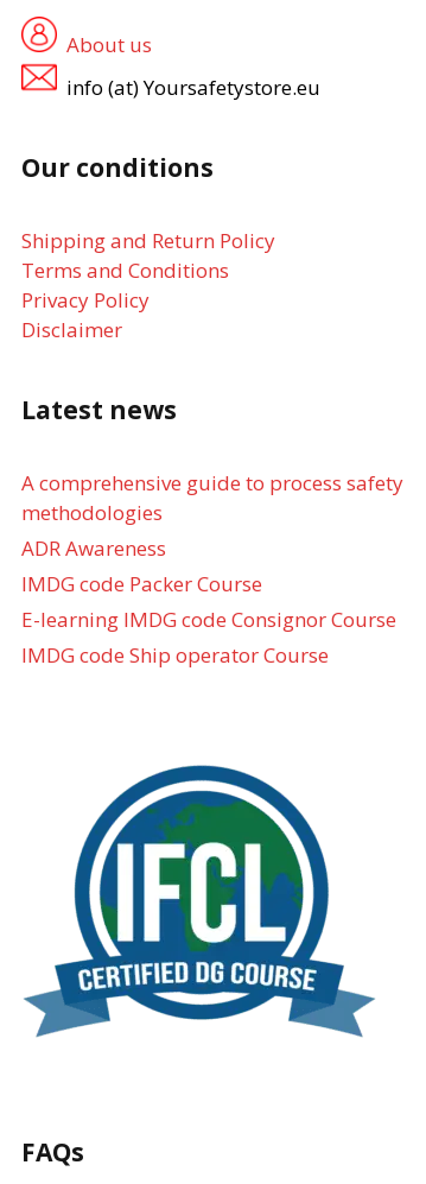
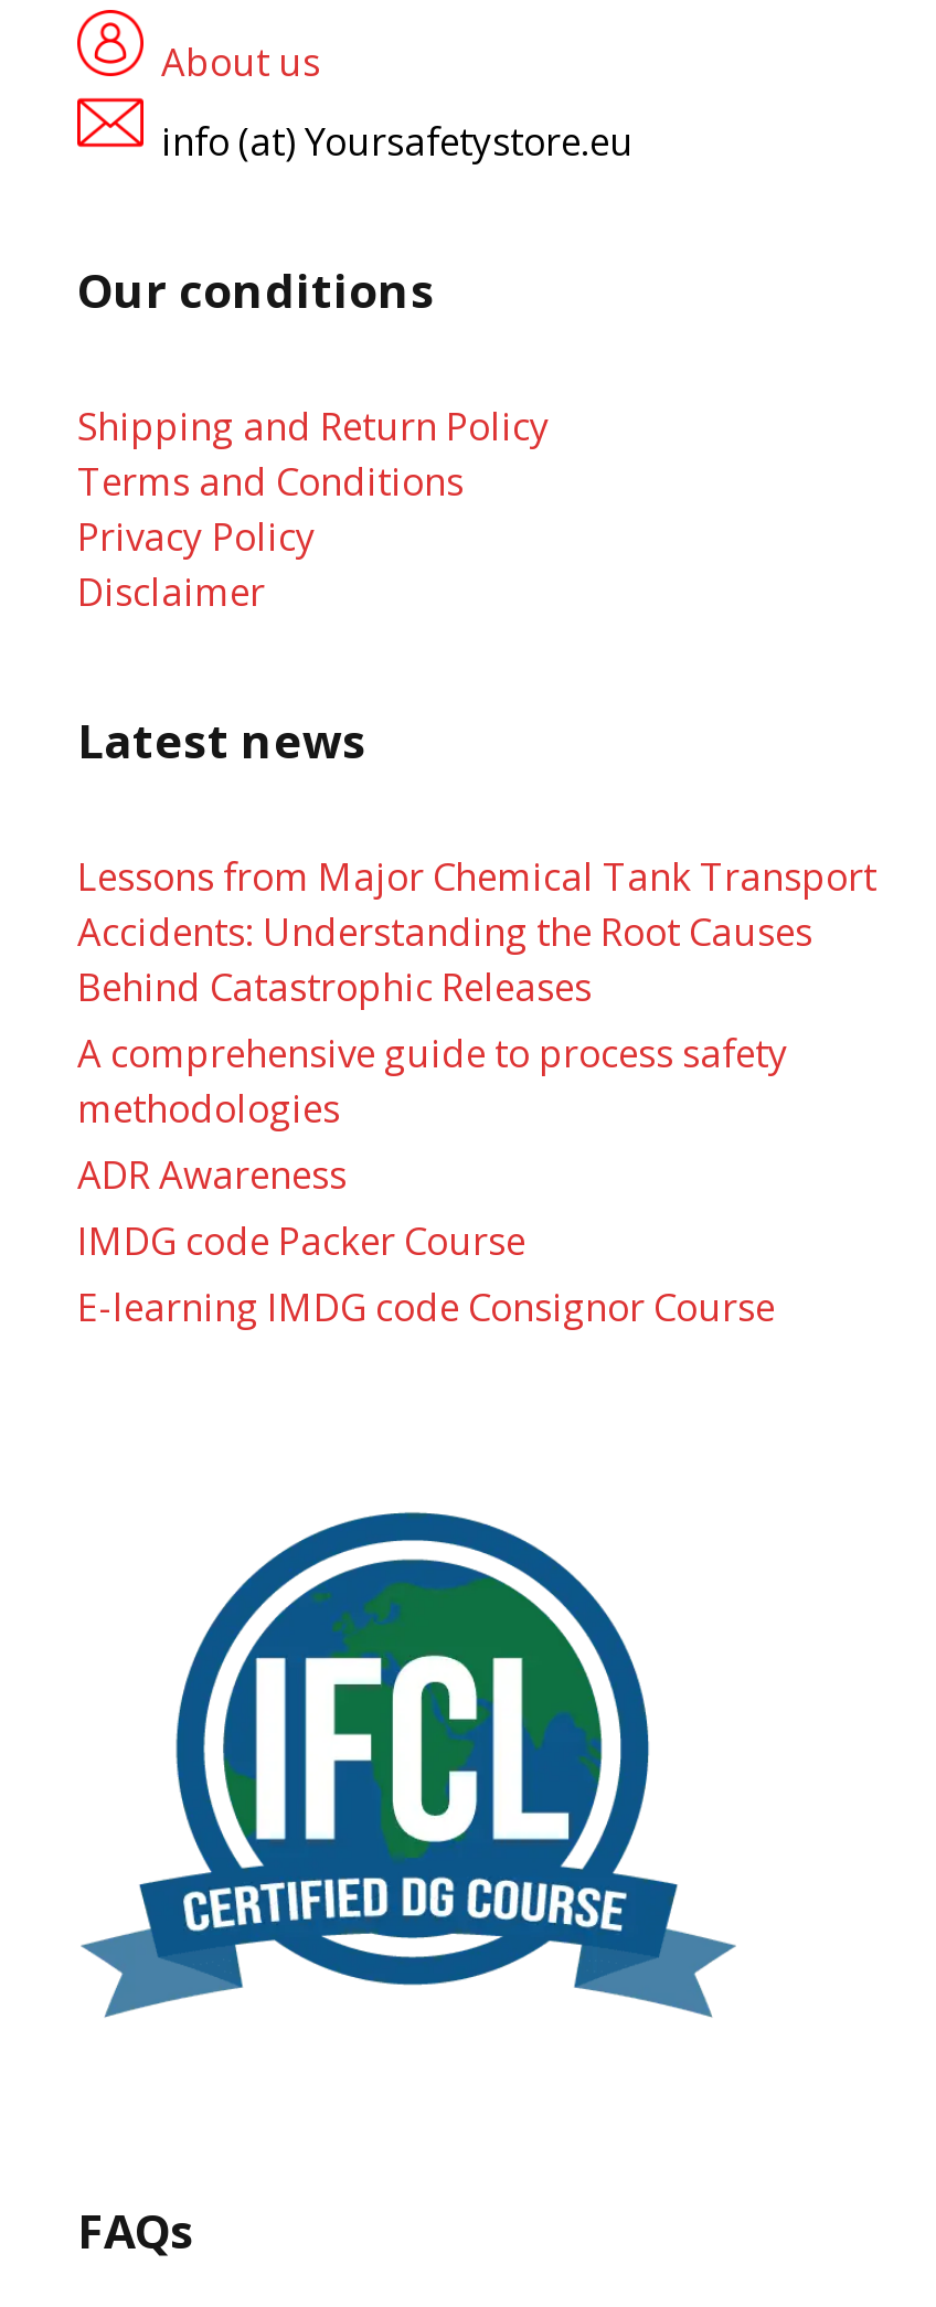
none -> [77,851,876,1012] Lessons from Major Chemical Tank Transport | Accidents: Understanding the Root Causes | Behind Catastrophic Releases
moved [21,469,403,633] -> [77,1027,788,1332]: A comprehensive guide to process safety | methodologies | ADR Awareness | IMDG code Packer Course | E-learning IMDG code Consignor Course
[21,641,329,668] IMDG code Ship operator Course -> none

